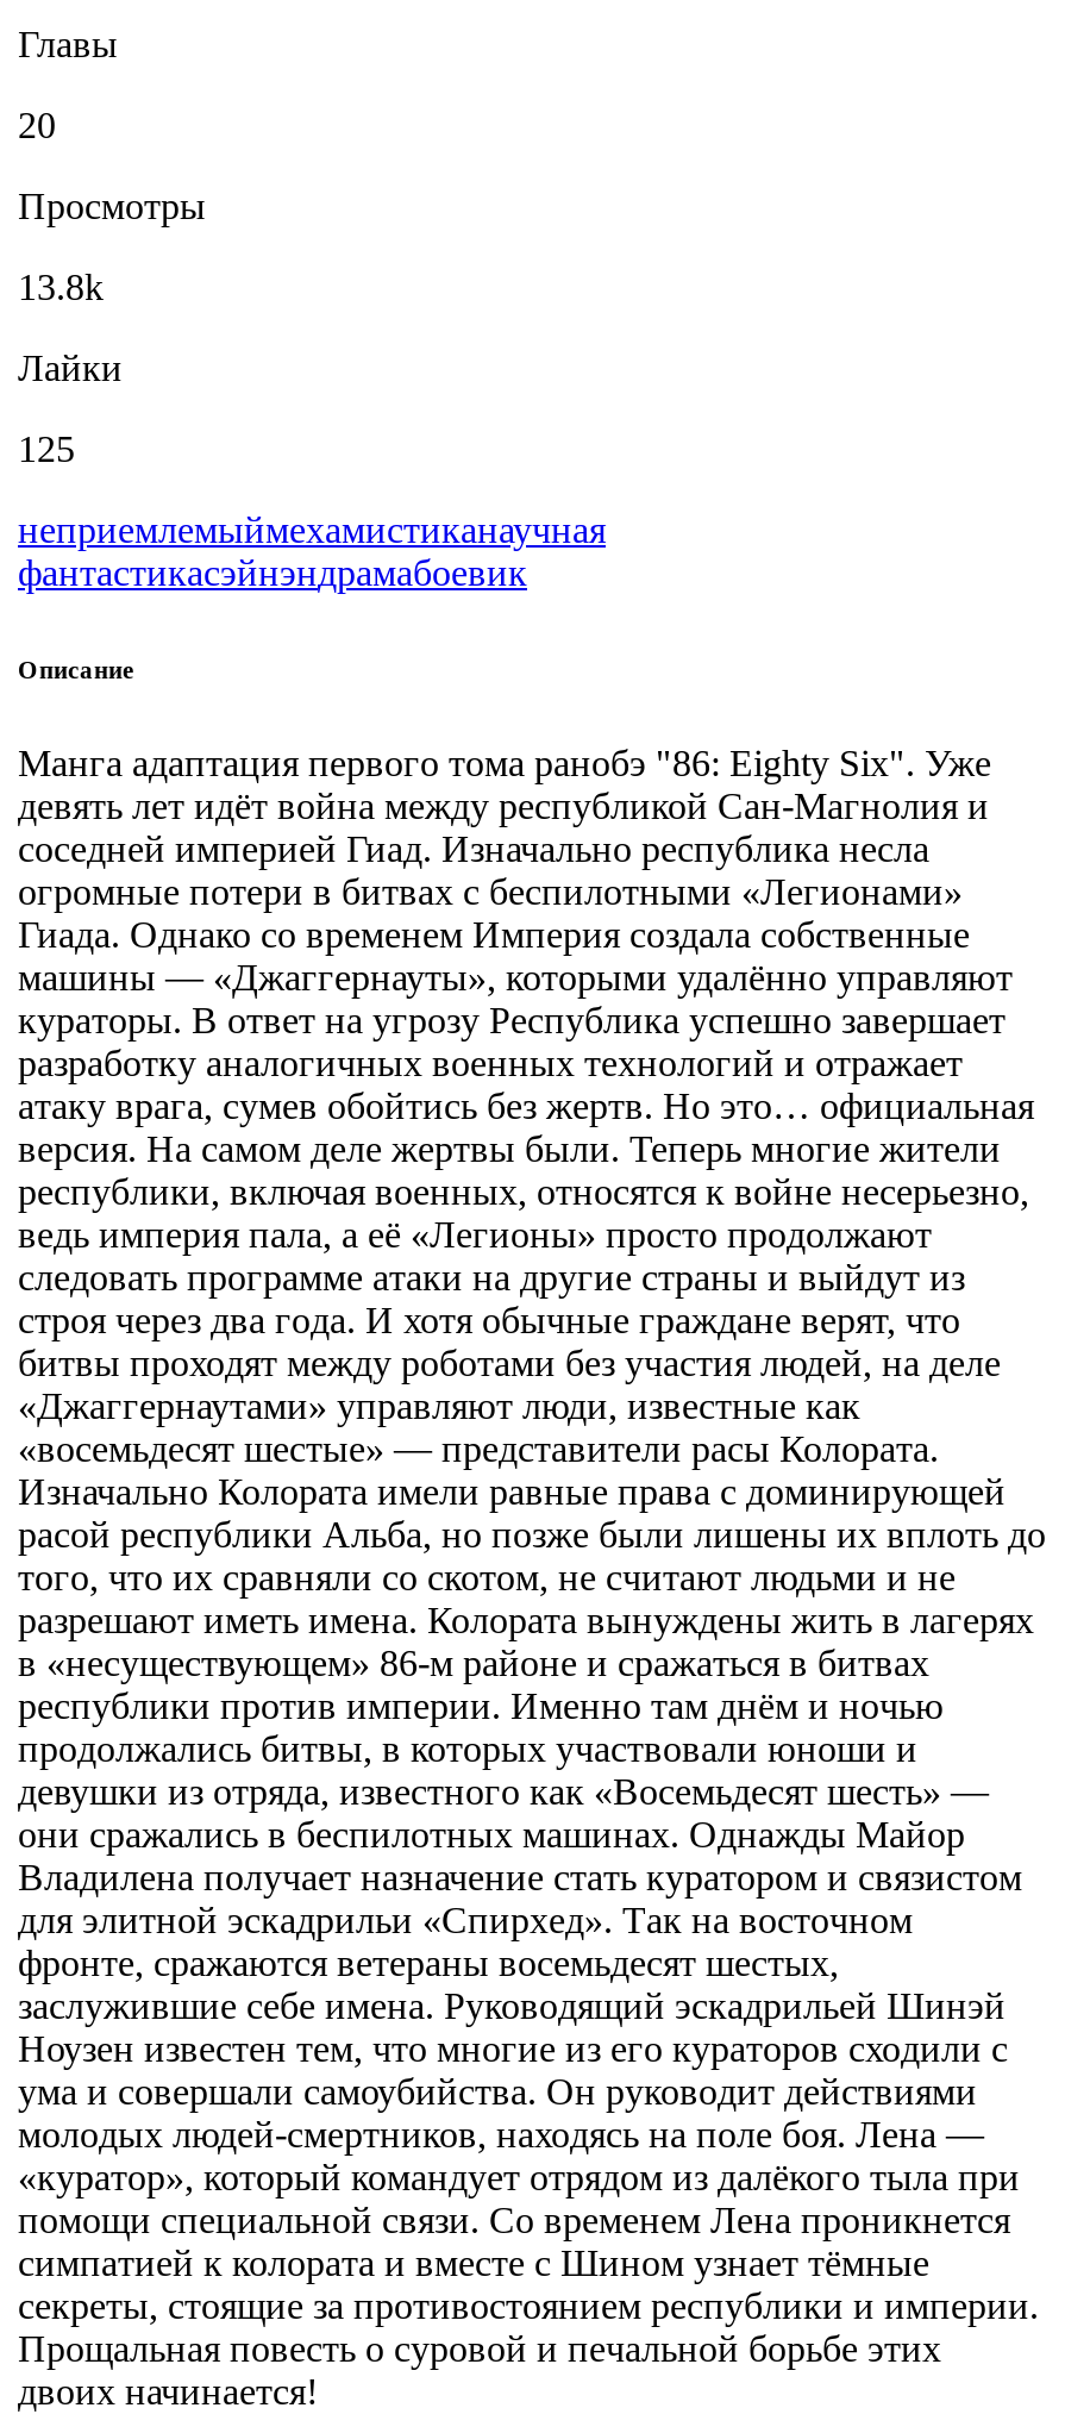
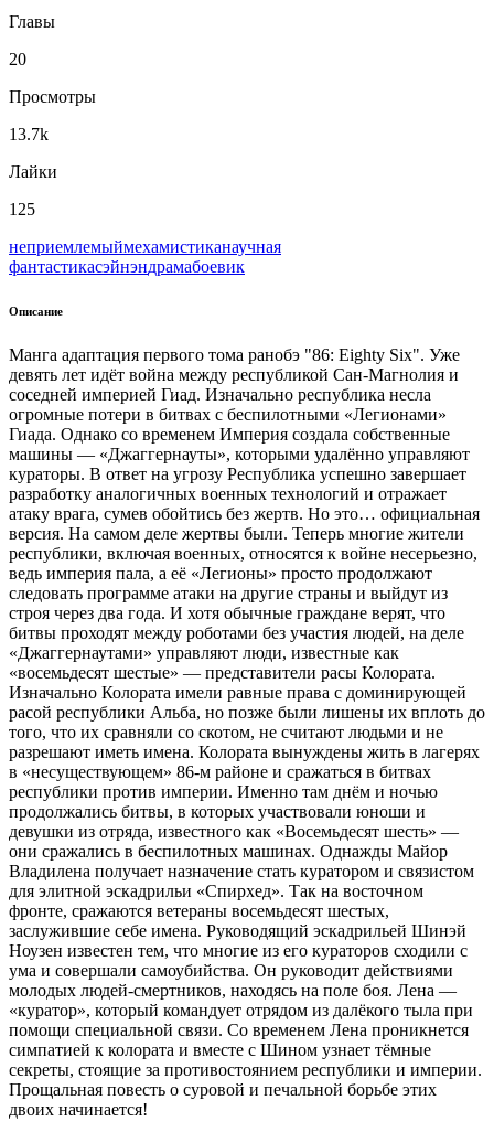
[18,266,104,307] 13.8k -> [9,125,49,143] 13.7k

